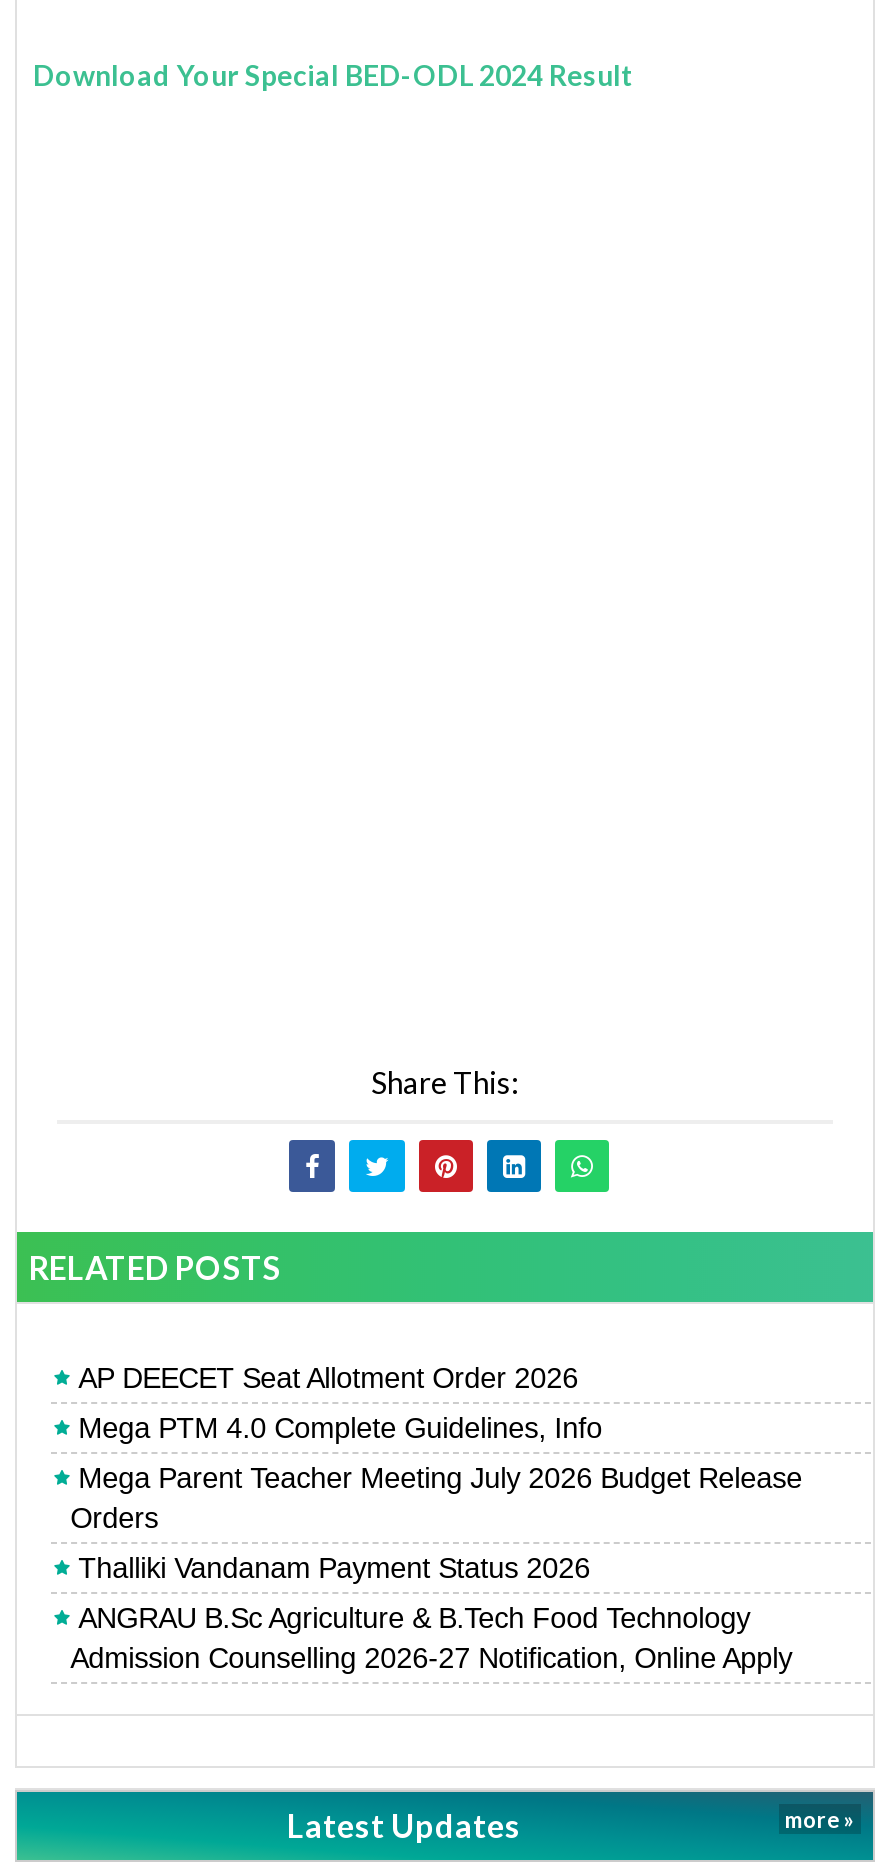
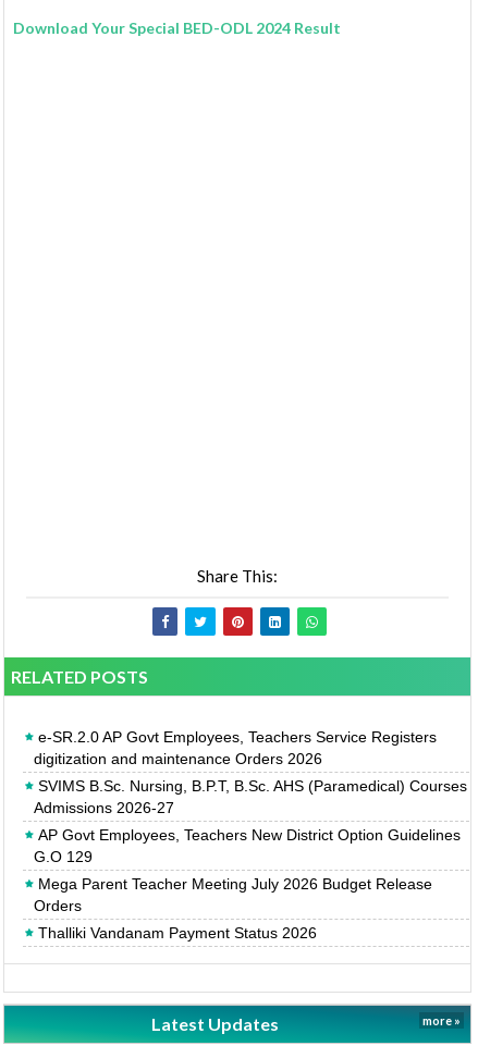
[78,1362,602,1444] AP DEECET Seat Allotment Order 2026 | Mega PTM 4.0 Complete Guidelines, Info -> [33,728,467,865] e-SR.2.0 AP Govt Employees, Teachers Service Registers | digitization and maintenance Orders 2026 | SVIMS B.Sc. Nursing, B.P.T, B.Sc. AHS (Paramedical) Courses | Admissions 2026-27 | AP Govt Employees, Teachers New District Option Guidelines | G.O 129
moved [70,1462,802,1584] -> [33,875,432,942]: Mega Parent Teacher Meeting July 2026 Budget Release | Orders | Thalliki Vandanam Payment Status 2026
[70,1602,792,1674] ANGRAU B.Sc Agriculture & B.Tech Food Technology | Admission Counselling 2026-27 Notification, Online Apply -> none

